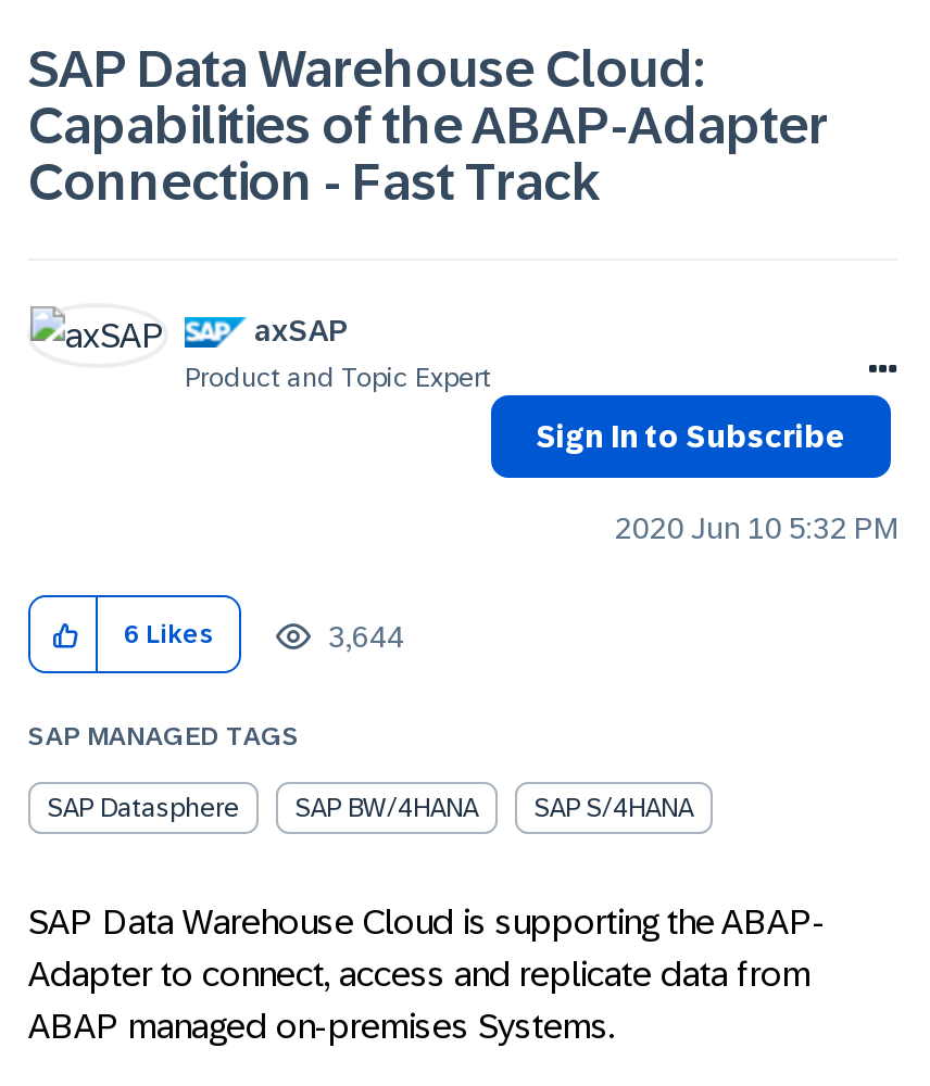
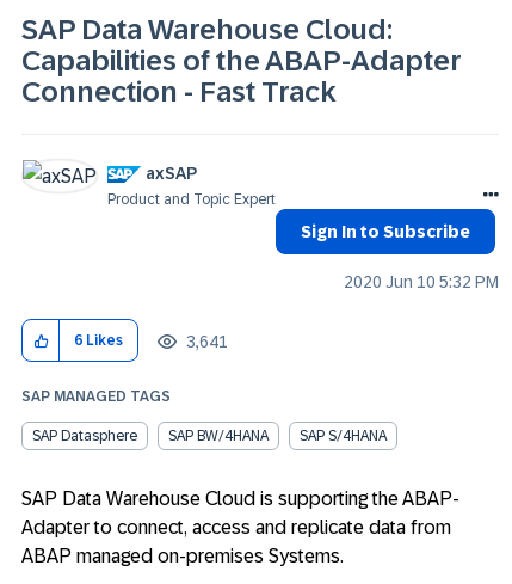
[328,619,404,654] 3,644 -> [186,332,228,351] 3,641

